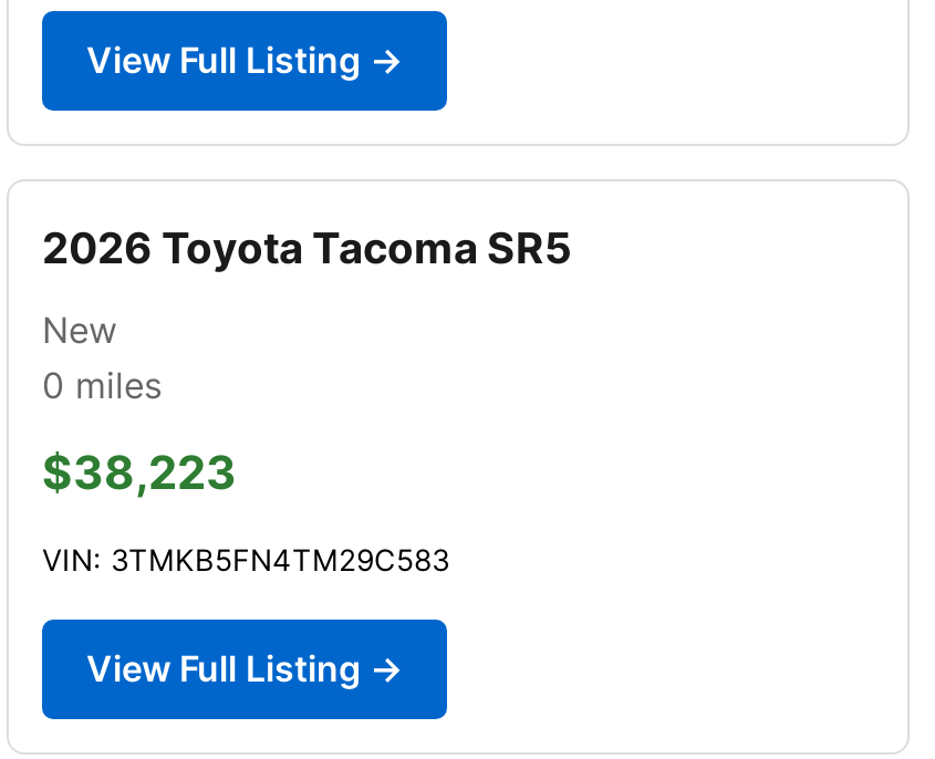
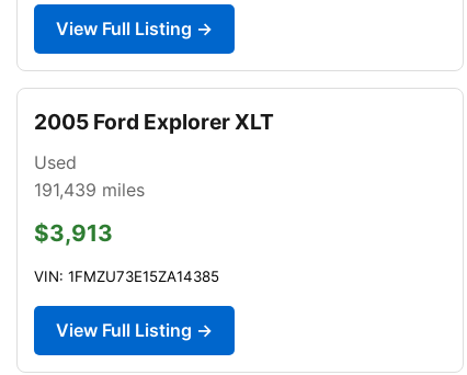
[42,221,571,274] 2026 Toyota Tacoma SR5 -> [34,108,274,135] 2005 Ford Explorer XLT
[42,307,162,407] New | 0 miles -> [34,151,145,201] Used | 191,439 miles
[42,445,237,500] $38,223 -> [34,219,113,247] $3,913
[42,542,449,577] VIN: 3TMKB5FN4TM29C583 -> [34,267,219,285] VIN: 1FMZU73E15ZA14385

